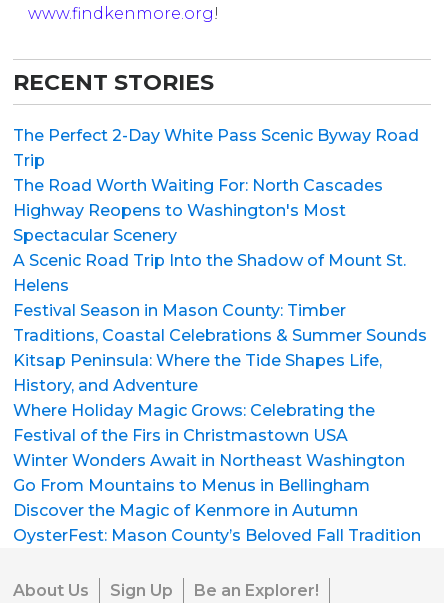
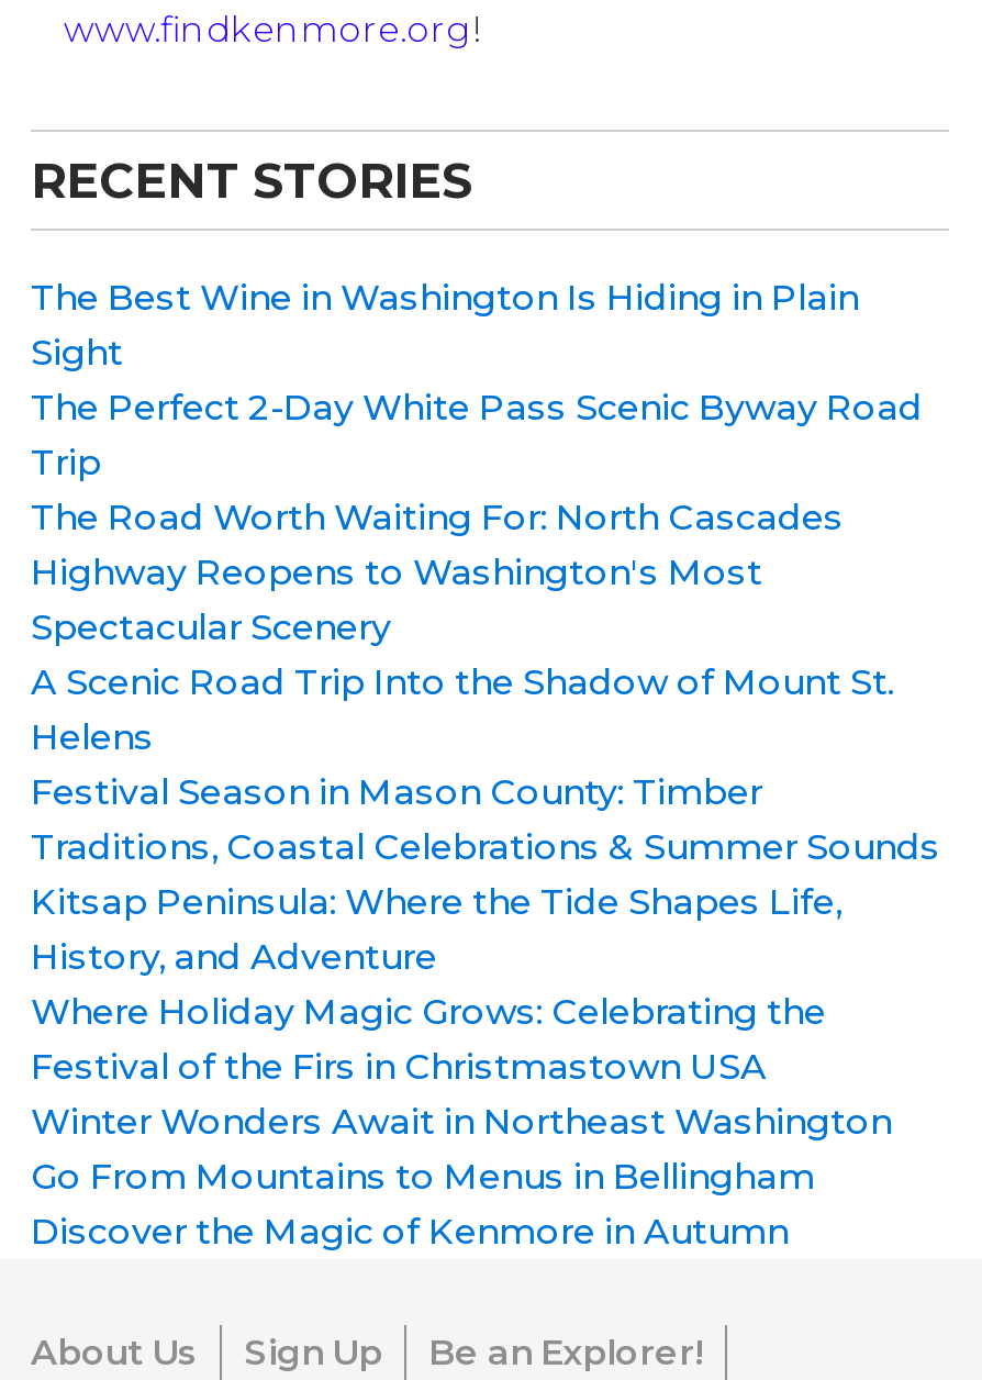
none -> [31,276,859,373] The Best Wine in Washington Is Hiding in Plain | Sight
moved [13,126,427,520] -> [31,386,940,1252]: The Perfect 2-Day White Pass Scenic Byway Road | Trip | The Road Worth Waiting For: North Cascades | ... | Go From Mountains to Menus in Bellingham | Discover the Magic of Kenmore in Autumn
[13,526,421,545] OysterFest: Mason County’s Beloved Fall Tradition -> none

